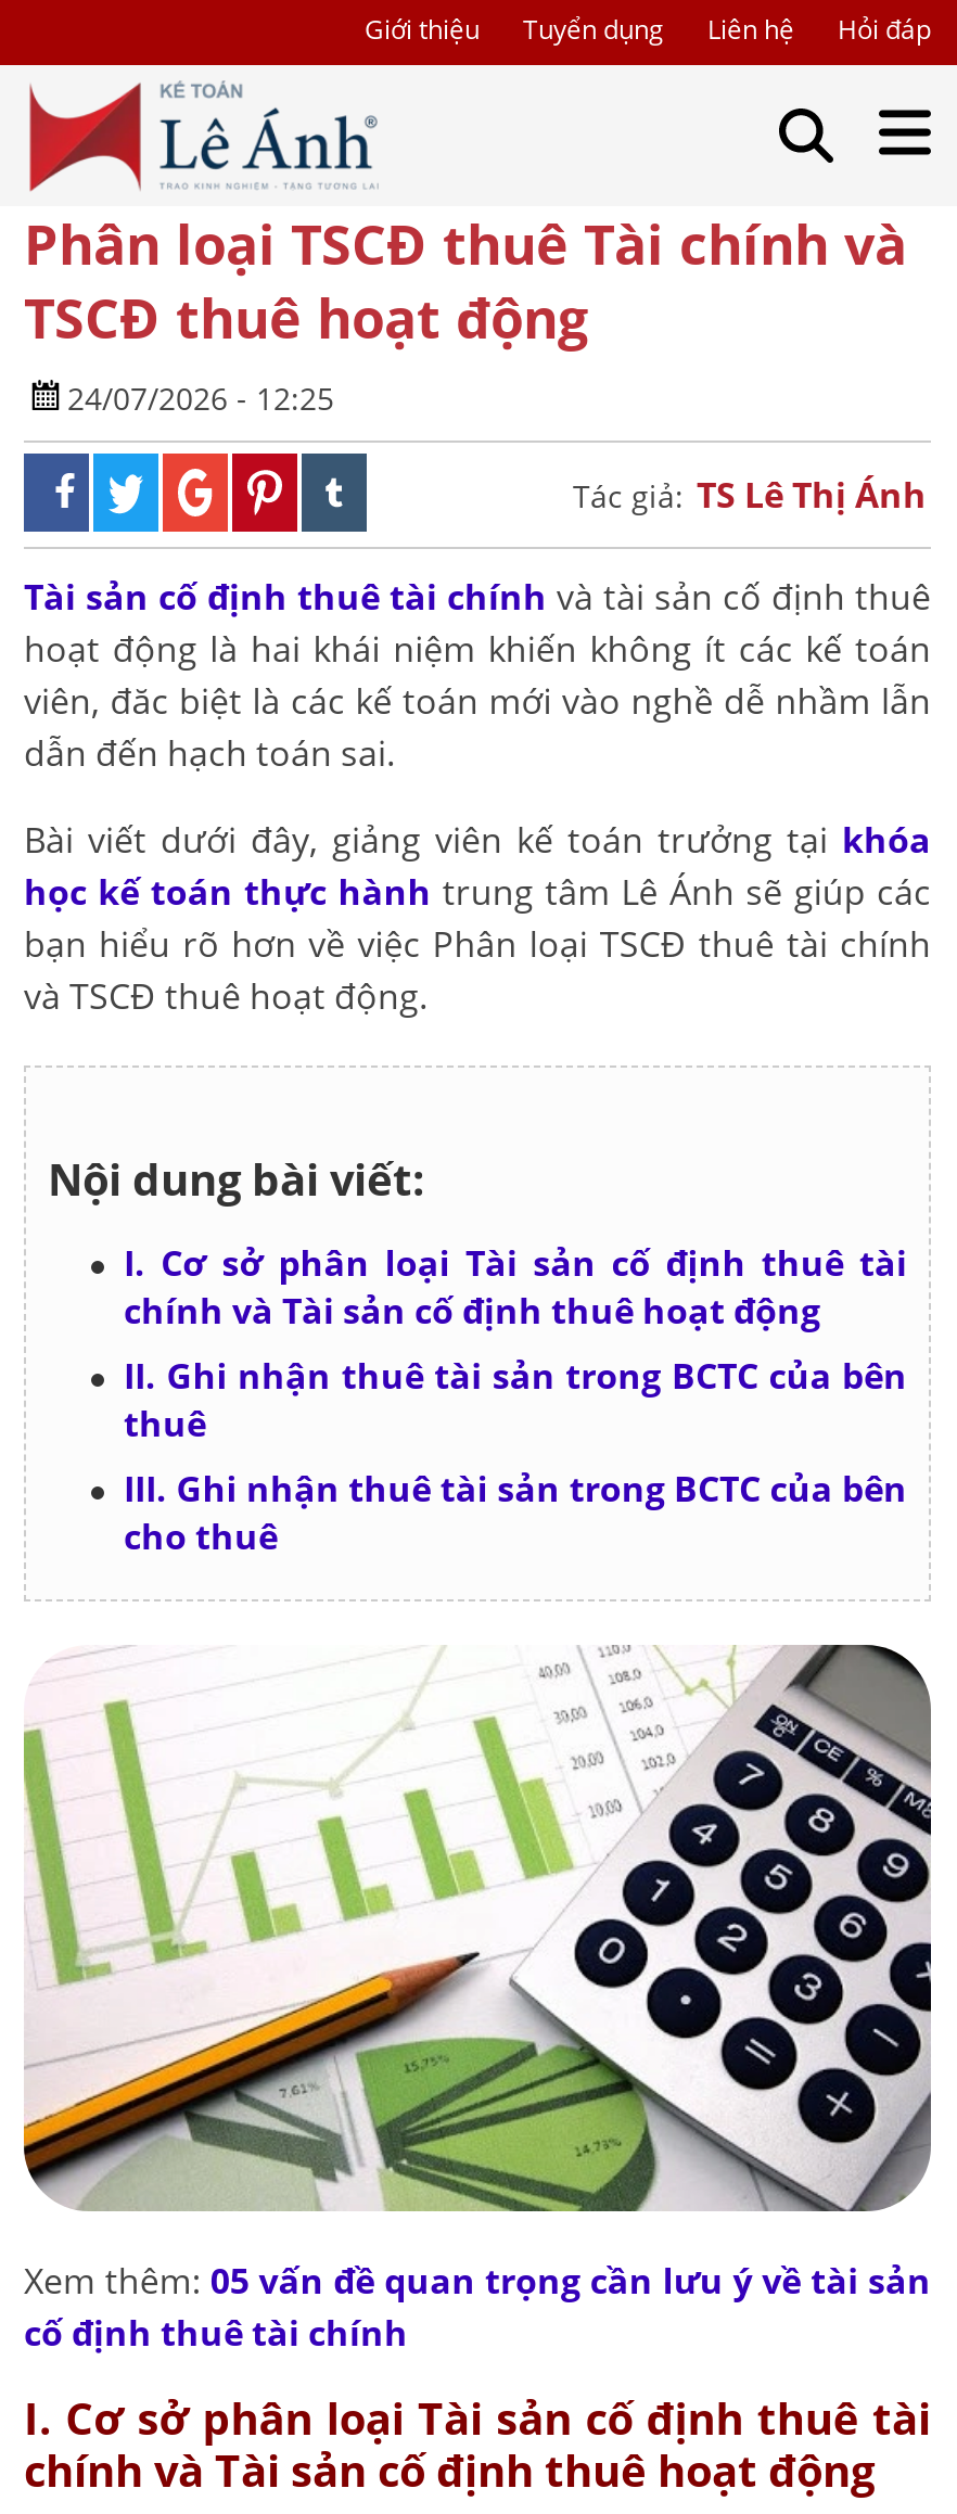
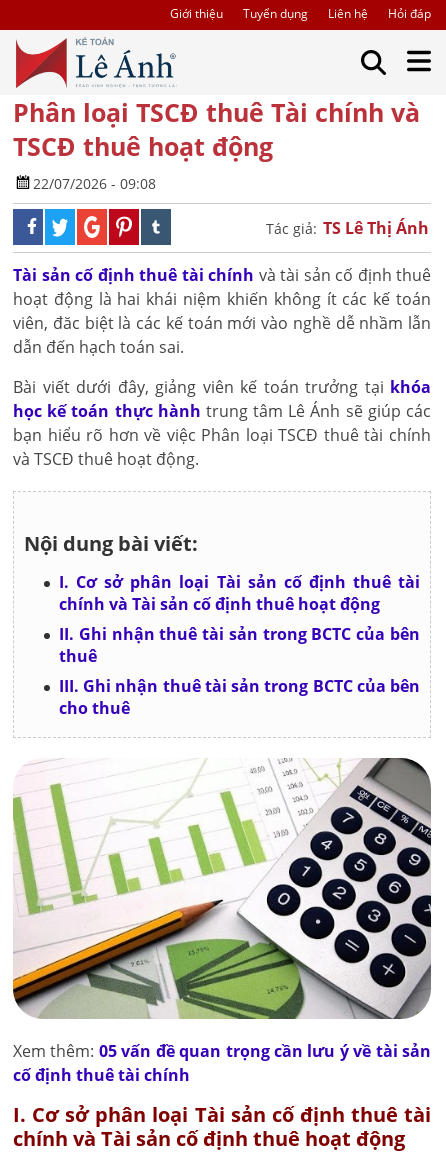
[67,377,334,418] 24/07/2026 - 12:25 -> [33,173,156,192] 22/07/2026 - 09:08

